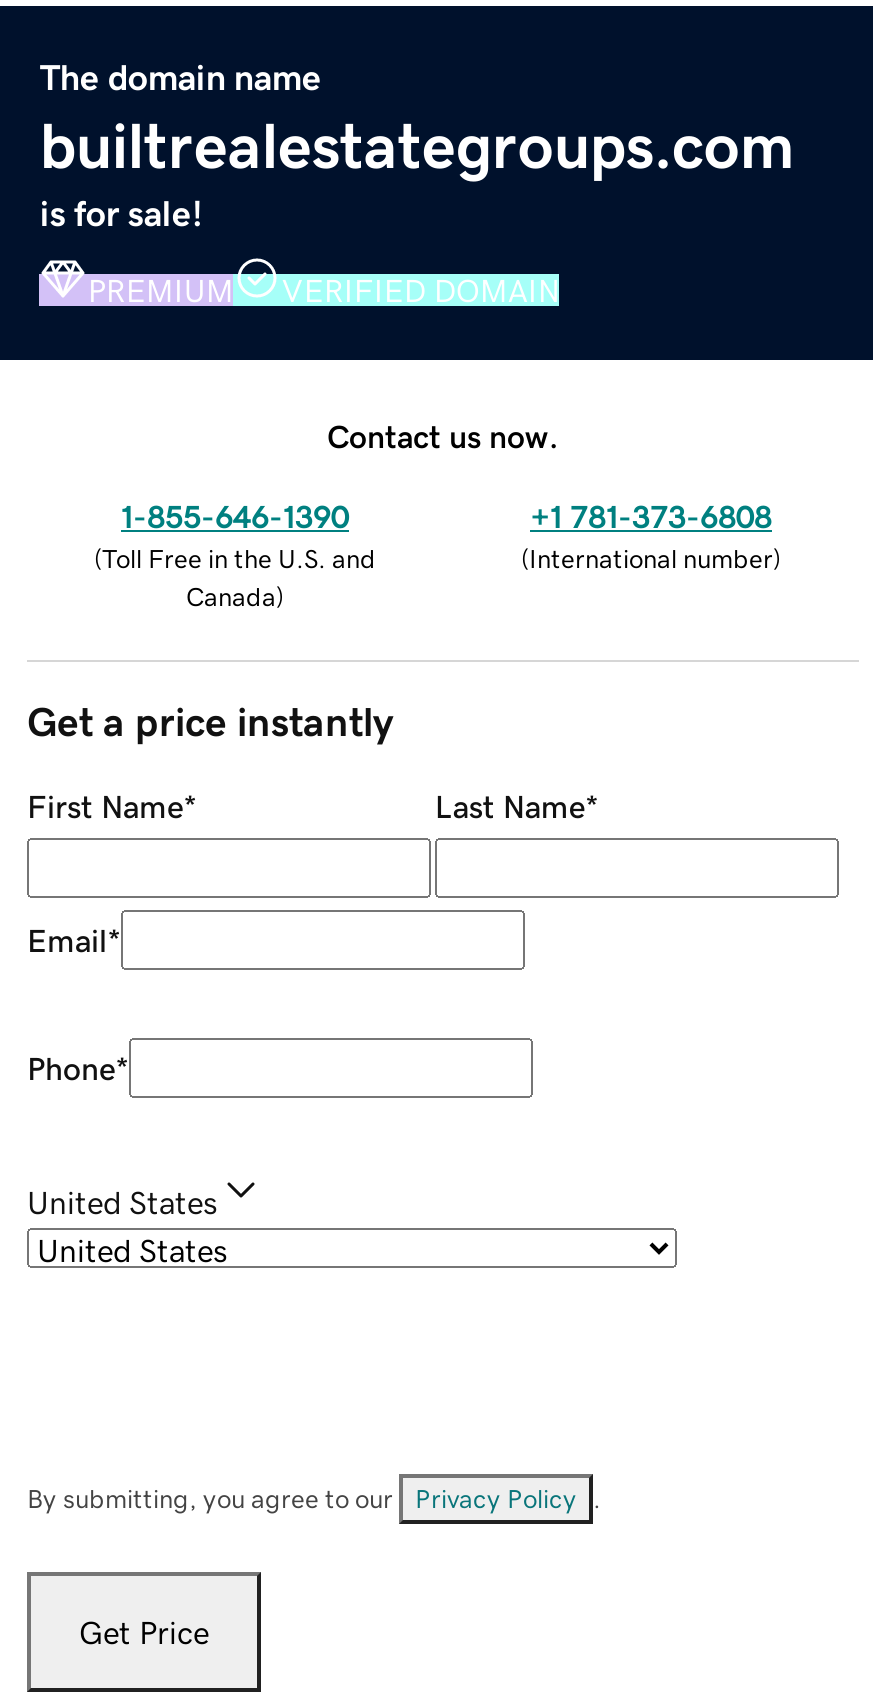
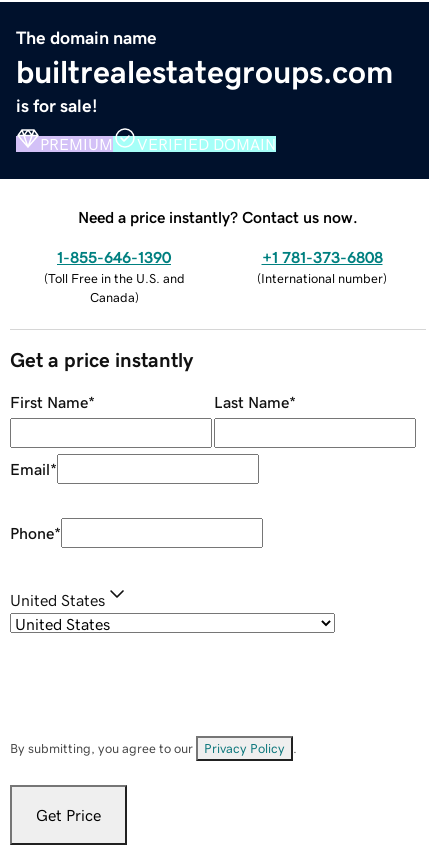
[327,419,559,451] Contact us now. -> [78,209,358,225] Need a price instantly? Contact us now.

